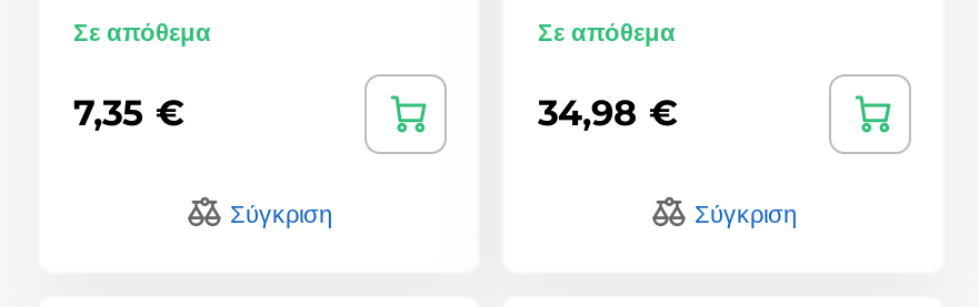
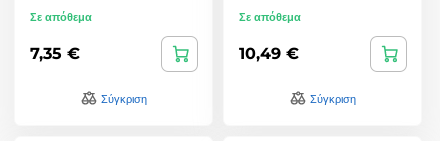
[538,92,678,134] 34,98 € -> [239,44,299,63] 10,49 €

